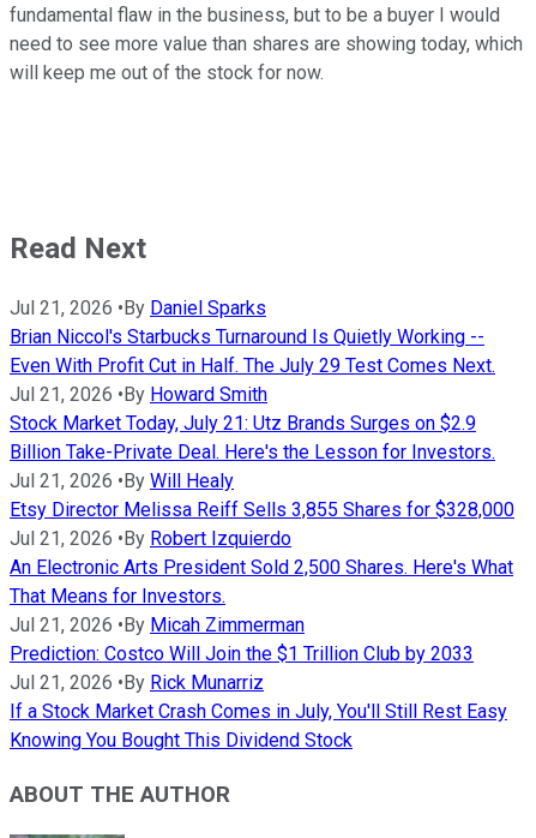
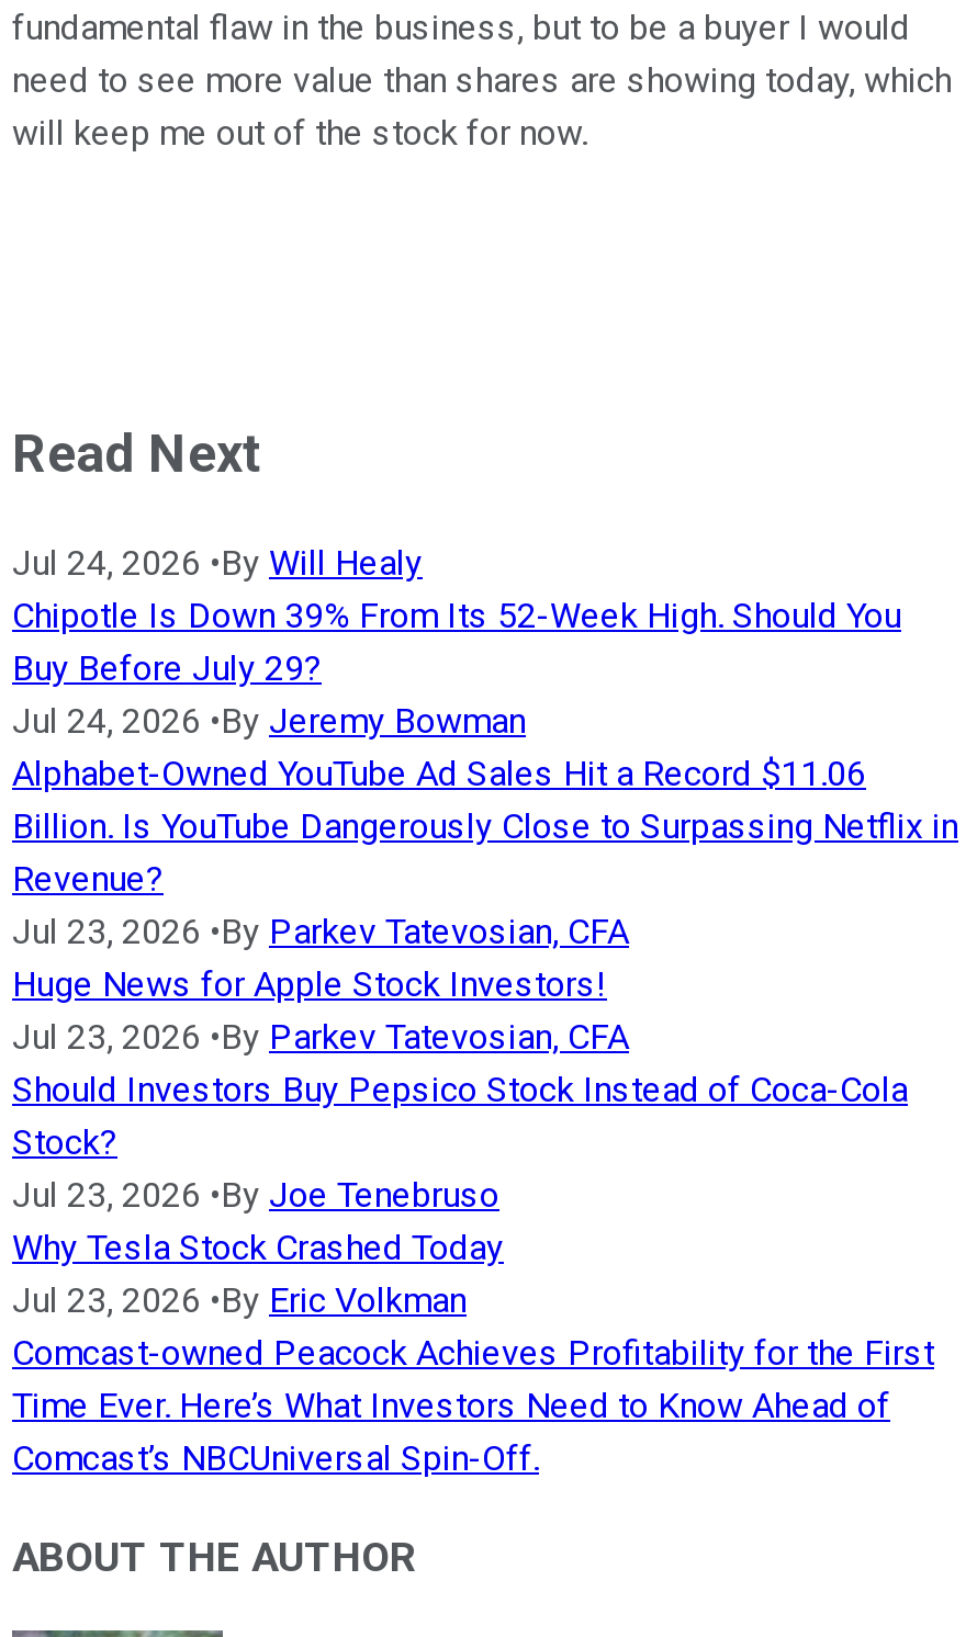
[10,297,514,752] Jul 21, 2026 • By Daniel Sparks | Brian Niccol's Starbucks Turnaround Is Quietly Working -- | Even With Profit Cut in Half. The July 29 Test Comes Next. | Jul 21, 2026 • By Howard Smith | Stock Market Today, July 21: Utz Brands Surges on $2.9 | Billion Take-Private Deal. Here's the Lesson for Investors. | Jul 21, 2026 • By Will Healy | Etsy Director Melissa Reiff Sells 3,855 Shares for $328,000 | Jul 21, 2026 • By Robert Izquierdo | An Electronic Arts President Sold 2,500 Shares. Here's What | That Means for Investors. | Jul 21, 2026 • By Micah Zimmerman | Prediction: Costco Will Join the $1 Trillion Club by 2033 | Jul 21, 2026 • By Rick Munarriz | If a Stock Market Crash Comes in July, You'll Still Rest Easy | Knowing You Bought This Dividend Stock -> [12,542,958,1479] Jul 24, 2026 • By Will Healy | Chipotle Is Down 39% From Its 52-Week High. Should You | Buy Before July 29? | Jul 24, 2026 • By Jeremy Bowman | Alphabet-Owned YouTube Ad Sales Hit a Record $11.06 | Billion. Is YouTube Dangerously Close to Surpassing Netflix in | Revenue? | Jul 23, 2026 • By Parkev Tatevosian, CFA | Huge News for Apple Stock Investors! | Jul 23, 2026 • By Parkev Tatevosian, CFA | Should Investors Buy Pepsico Stock Instead of Coca-Cola | Stock? | Jul 23, 2026 • By Joe Tenebruso | Why Tesla Stock Crashed Today | Jul 23, 2026 • By Eric Volkman | Comcast-owned Peacock Achieves Profitability for the First | Time Ever. Here’s What Investors Need to Know Ahead of | Comcast’s NBCUniversal Spin-Off.

